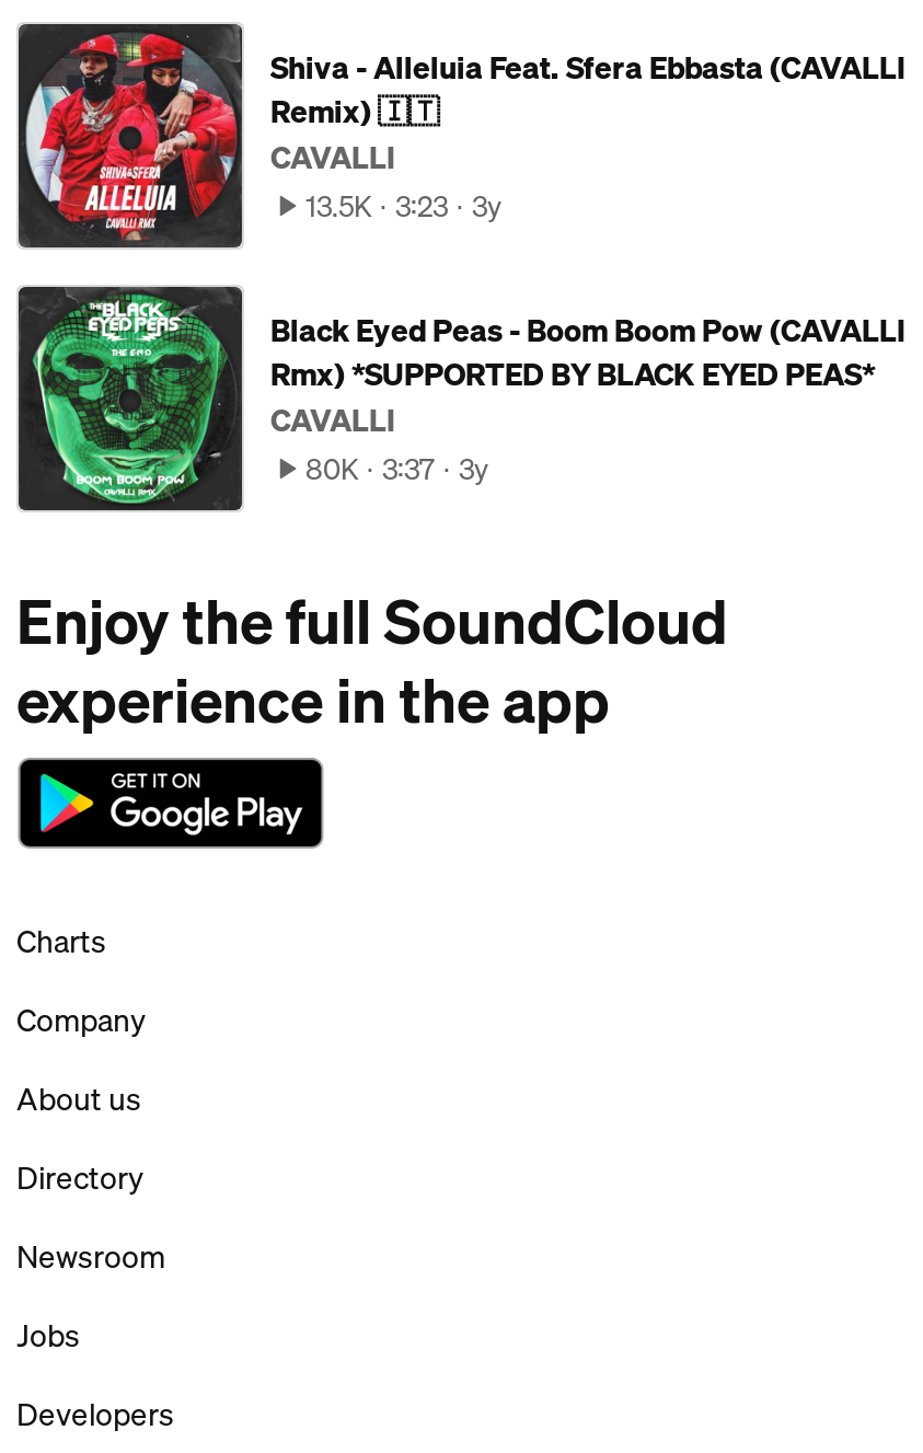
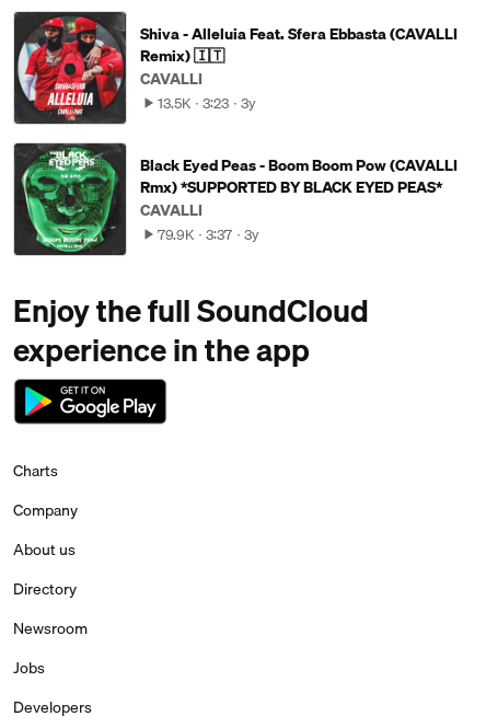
[305,447,489,491] 80K 3:37 3y -> [158,223,259,245] 79.9K 3:37 3y

